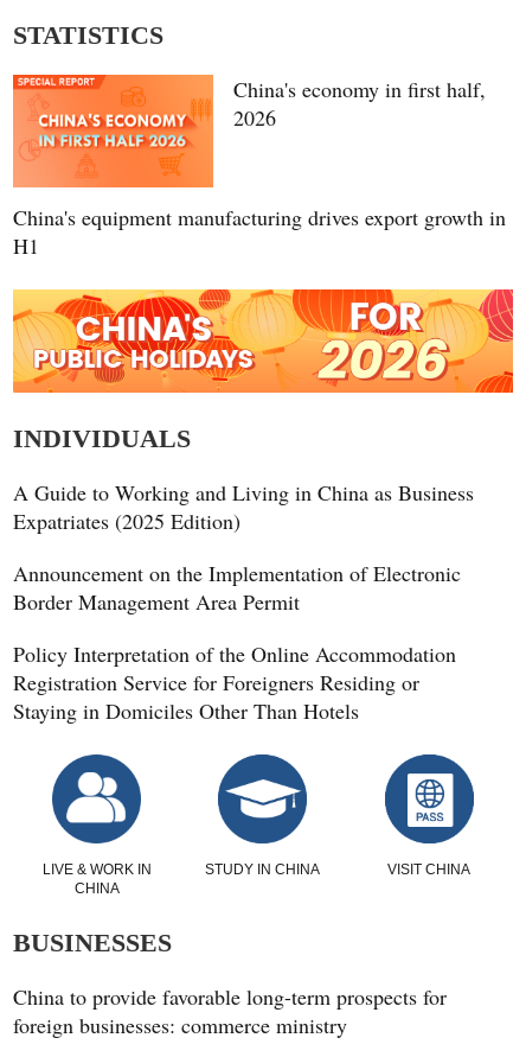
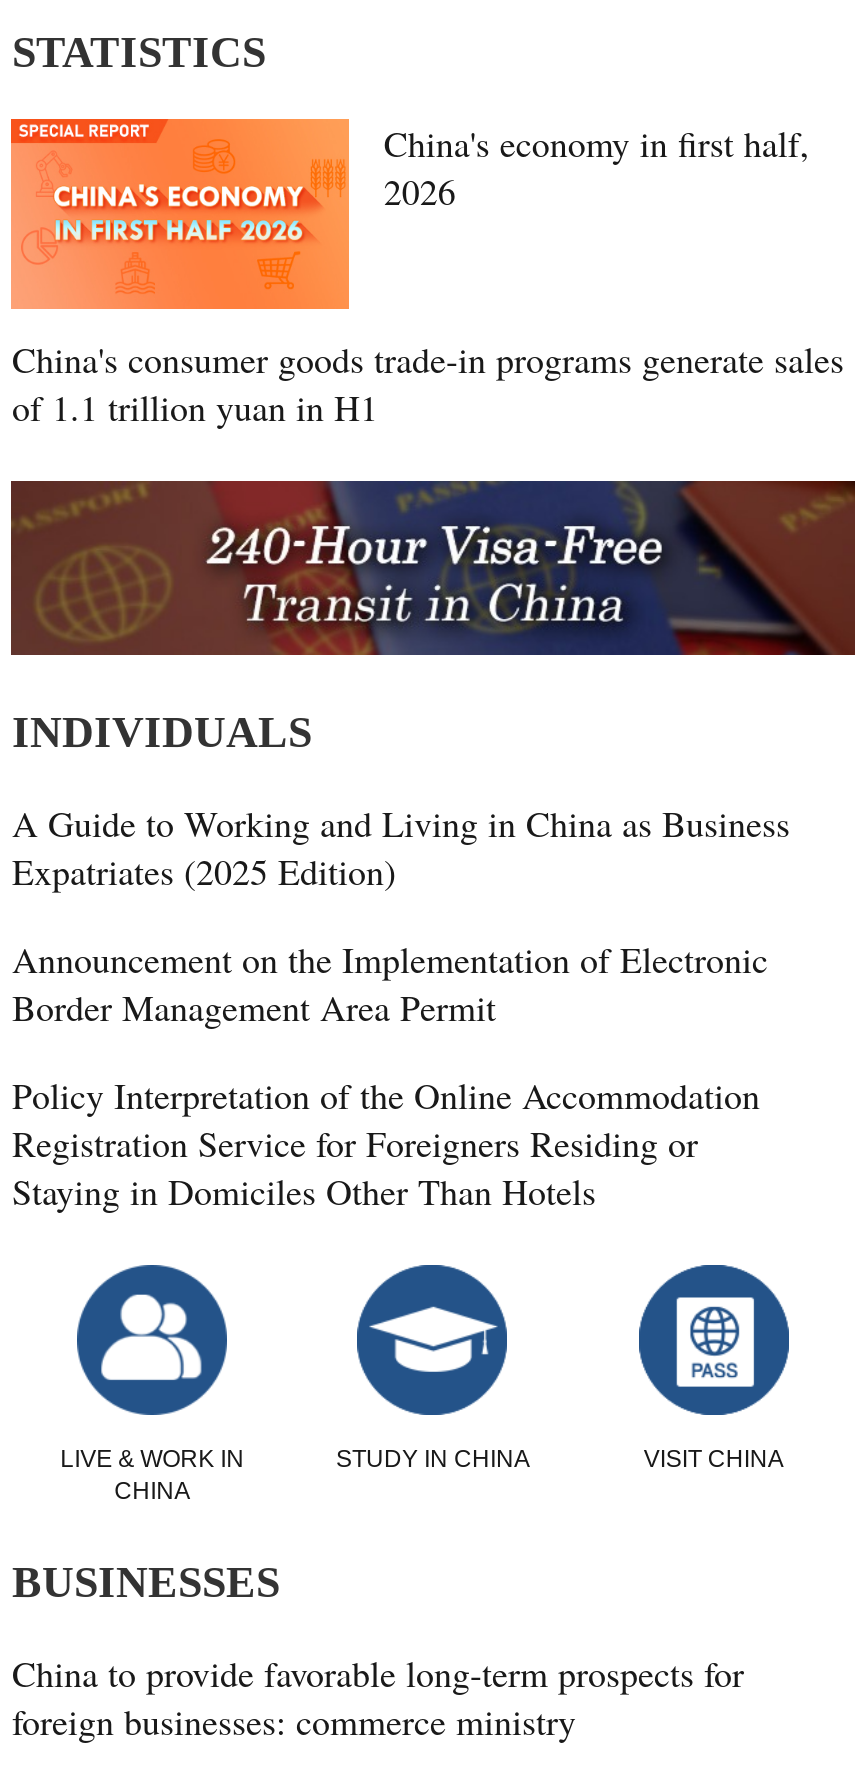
[14,203,506,260] China's equipment manufacturing drives export growth in | H1 -> [12,335,844,431] China's consumer goods trade-in programs generate sales | of 1.1 trillion yuan in H1
[12,288,514,394] [image] -> [9,479,857,657] [image]

